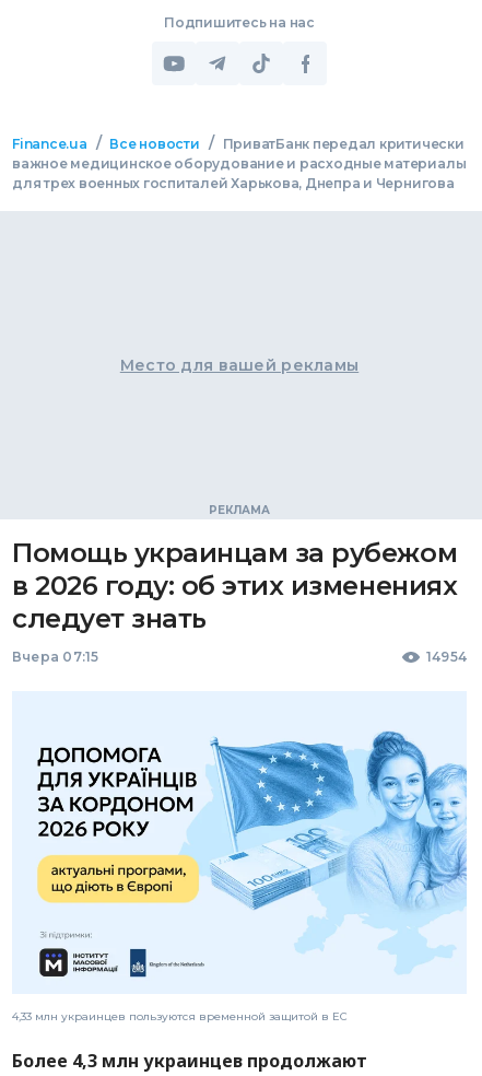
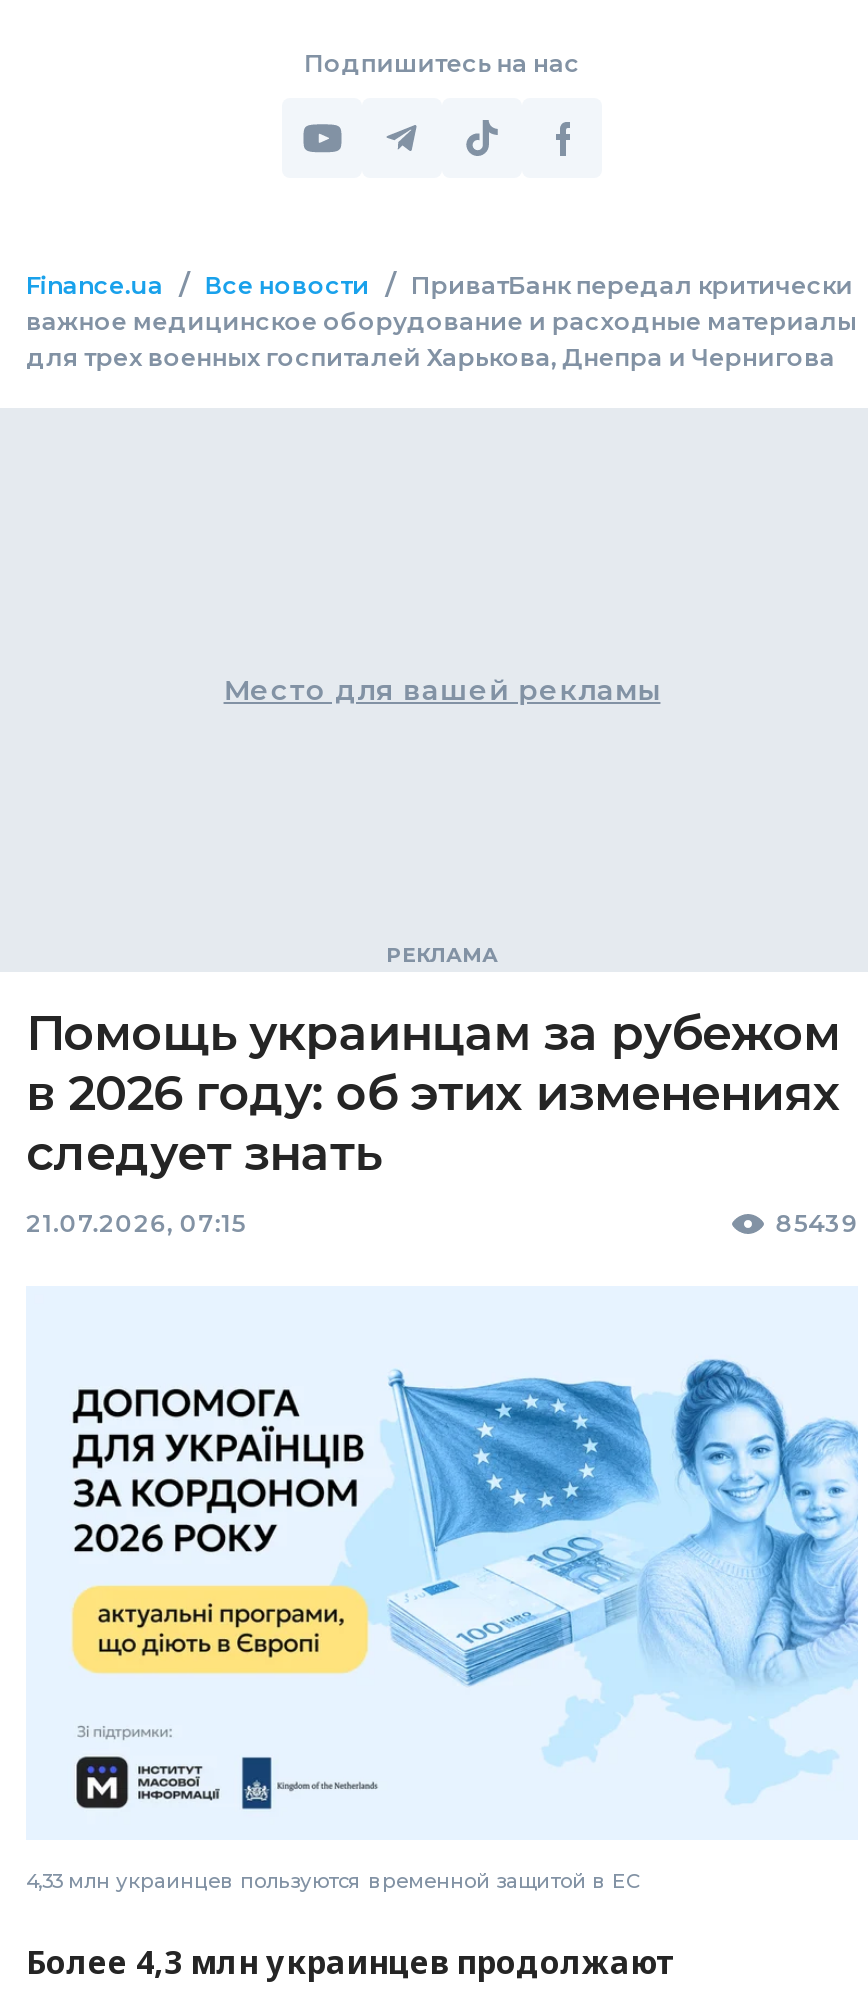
[12,648,467,665] Вчера 07:15 | 14954 -> [26,1208,858,1238] 21.07.2026, 07:15 | 85439

